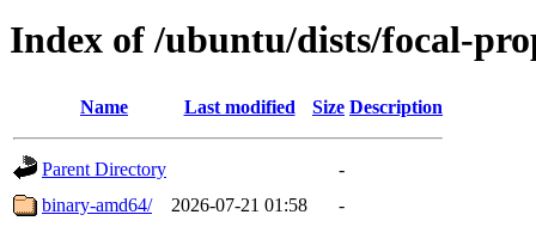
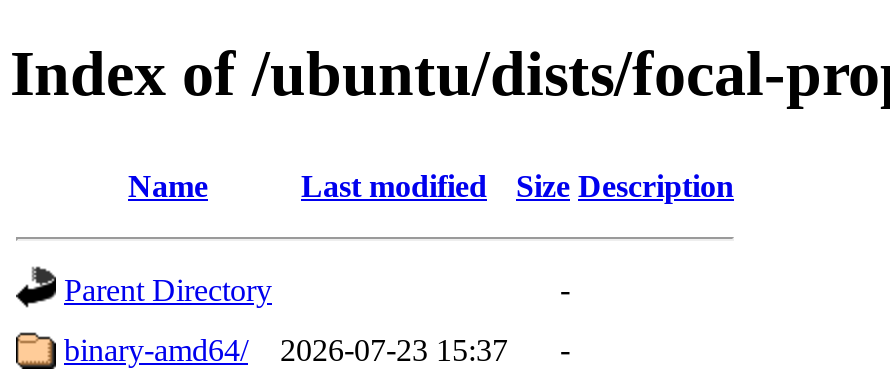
[171,195,307,215] 2026-07-21 01:58 -> [280,333,508,367] 2026-07-23 15:37

